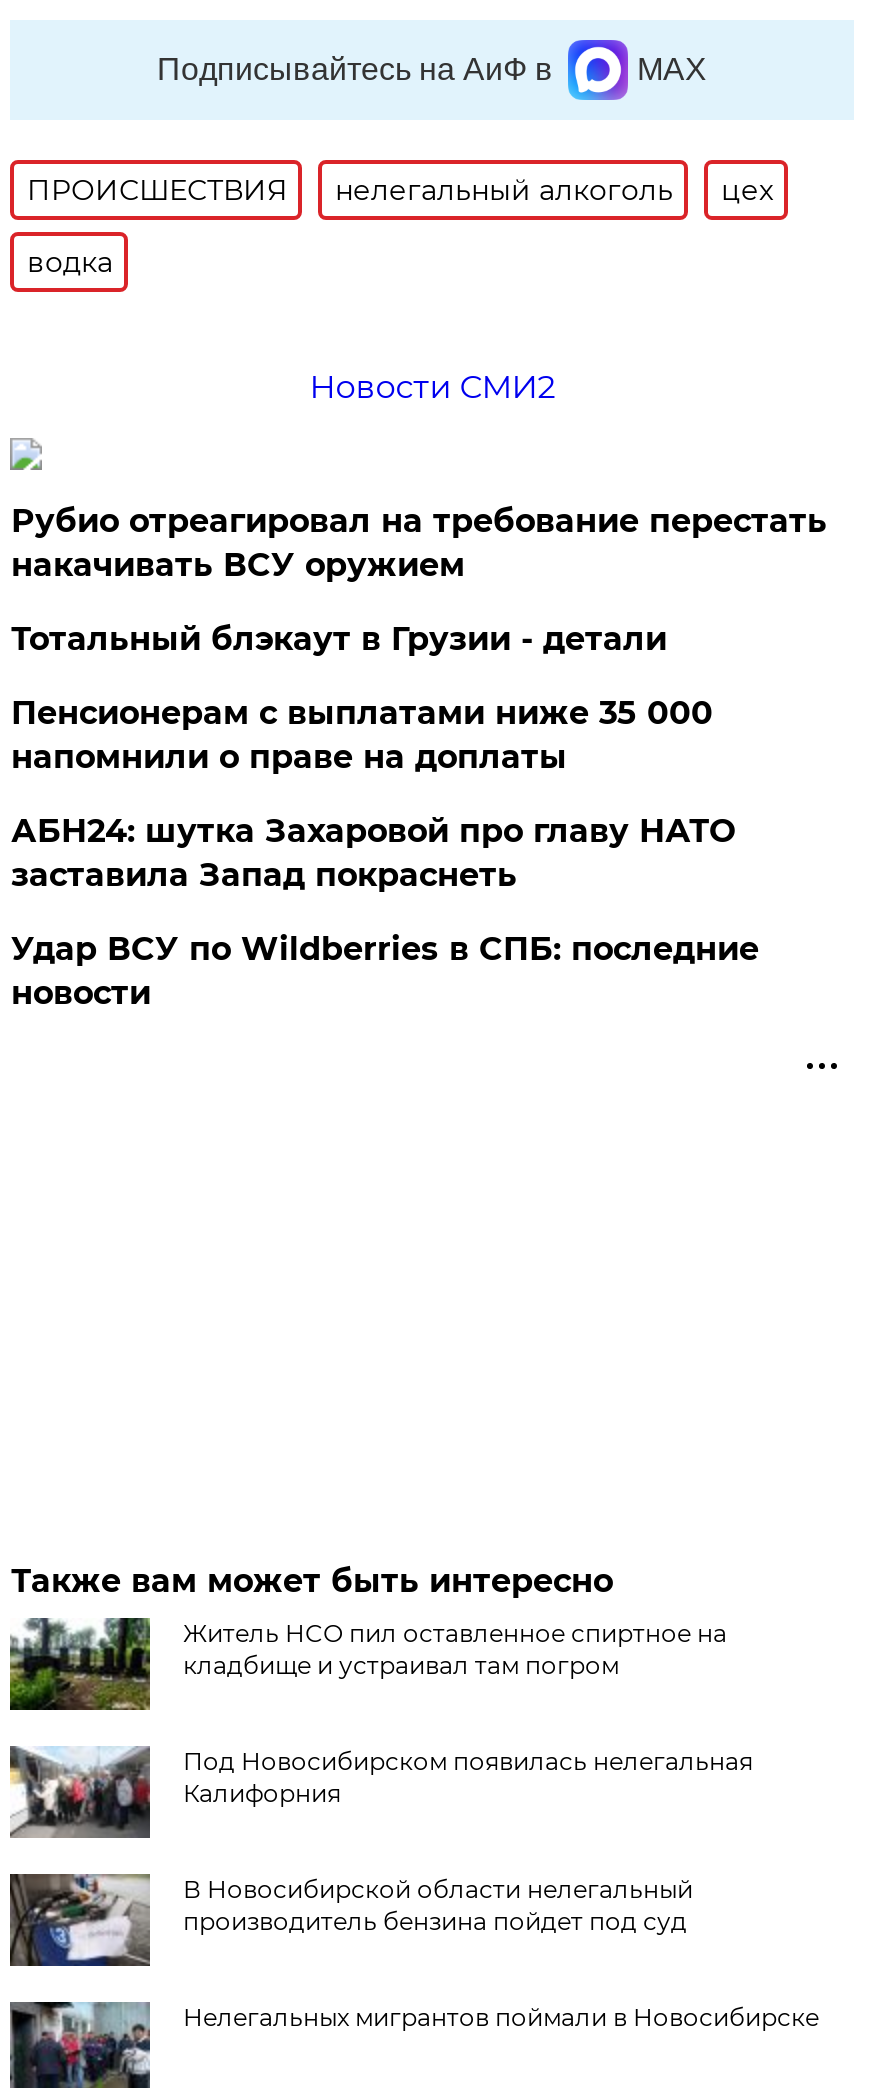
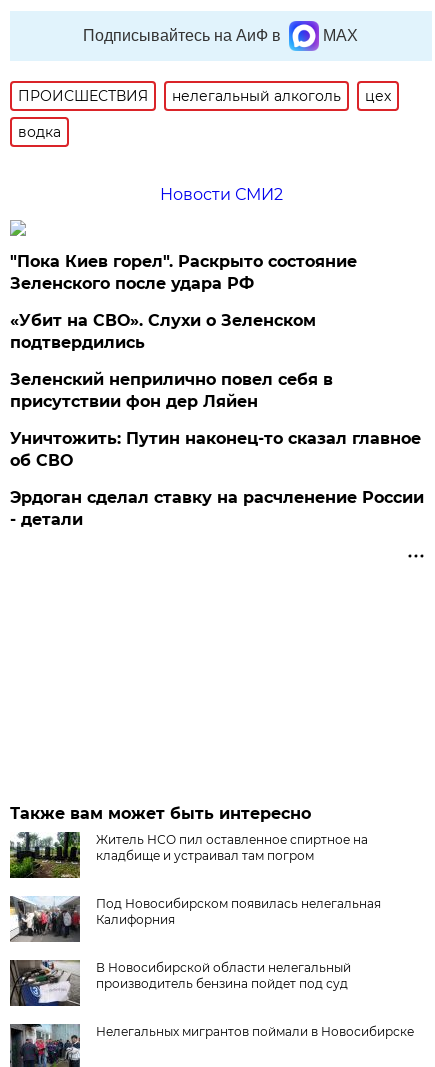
[11,502,827,584] Рубио отреагировал на требование перестать | накачивать ВСУ оружием -> [10,252,357,293] "Пока Киев горел". Раскрыто состояние | Зеленского после удара РФ
[11,620,667,658] Тотальный блэкаут в Грузии - детали -> [10,311,316,352] «Убит на СВО». Слухи о Зеленском | подтвердились
[11,694,713,776] Пенсионерам с выплатами ниже 35 000 | напомнили о праве на доплаты -> [10,370,333,411] Зеленский неприлично повел cебя в | присутствии фон дер Ляйен
[11,812,735,894] АБН24: шутка Захаровой про главу НАТО | заставила Запад покраснеть -> [10,429,421,470] Уничтожить: Путин наконец-то сказал главное | об СВО
[11,930,759,1012] Удар ВСУ по Wildberries в СПБ: последние | новости -> [10,488,424,529] Эрдоган сделал ставку на расчленение России | - детали

